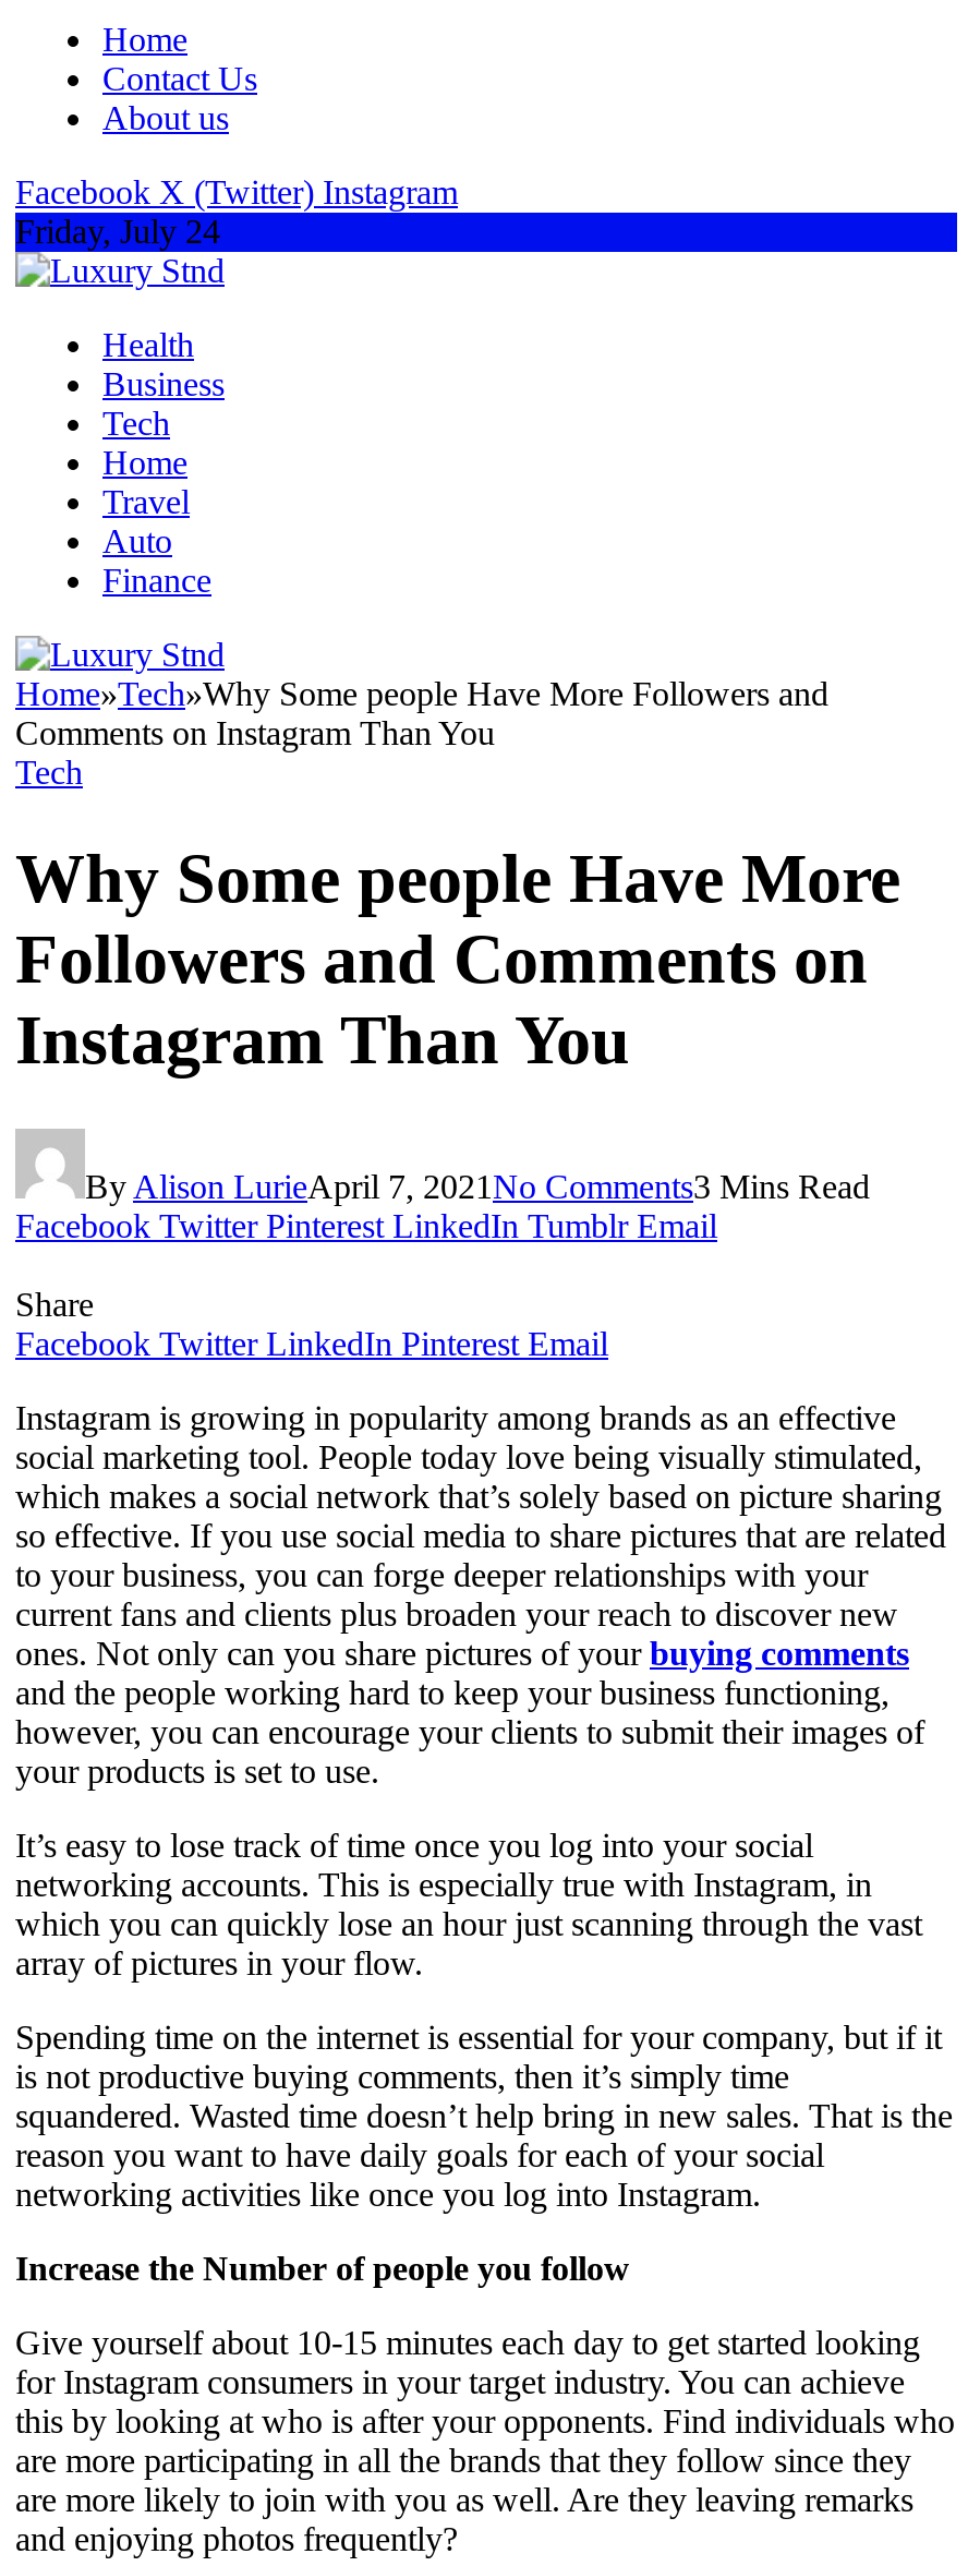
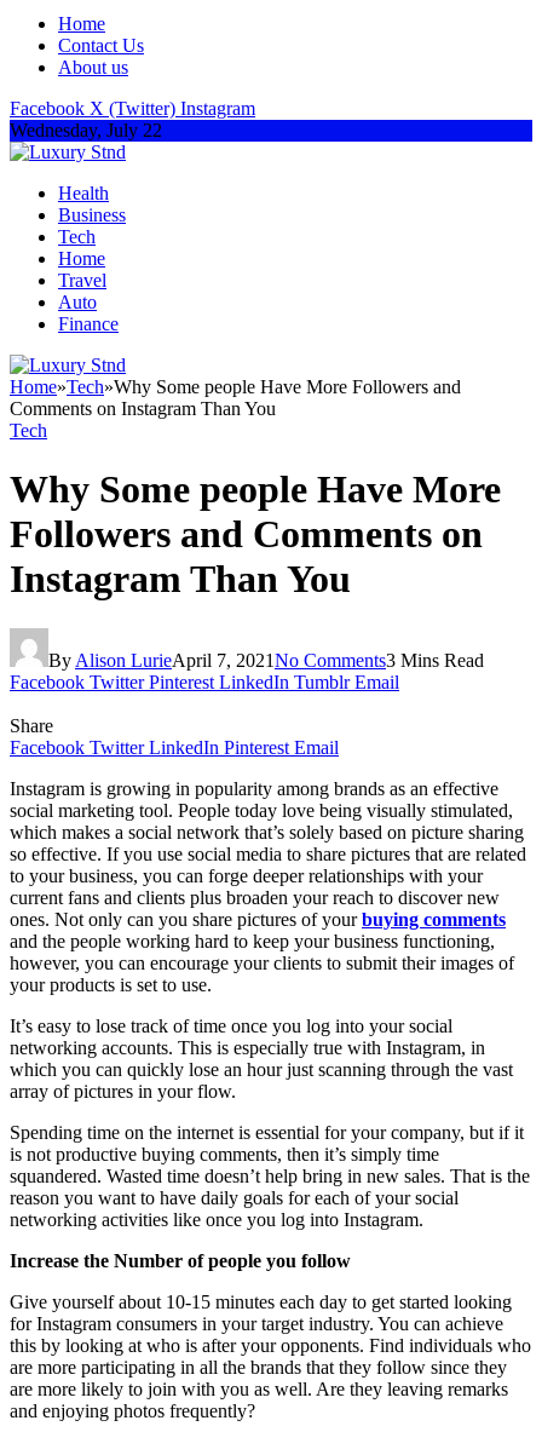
[15,213,220,250] Friday, July 24 -> [10,120,162,140] Wednesday, July 22

